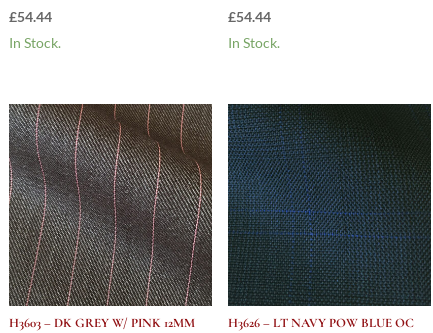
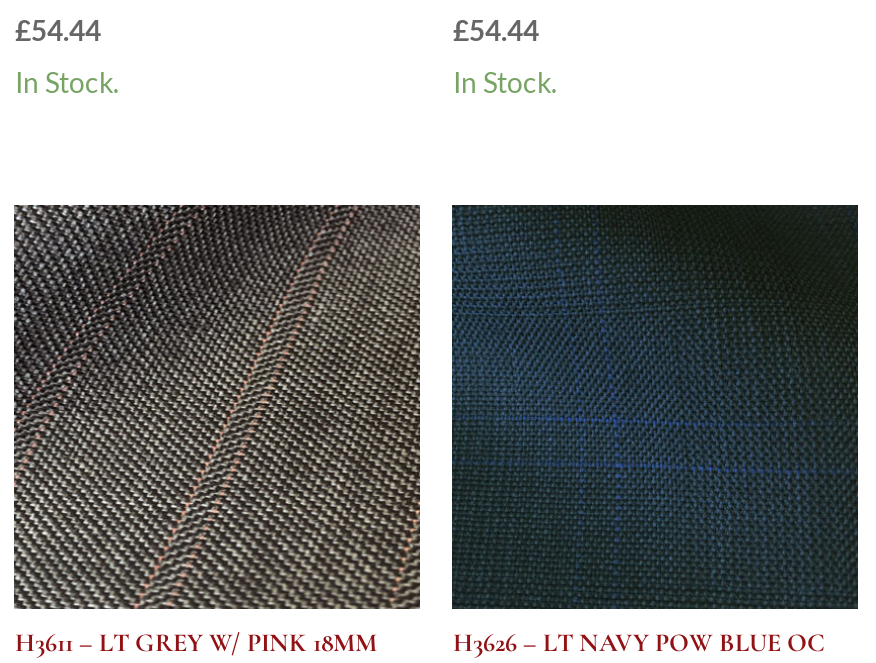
[9,104,211,331] [image] | H3603 – DK GREY W/ PINK 12MM -> [12,205,420,659] [image] | H3611 – LT GREY W/ PINK 18MM

